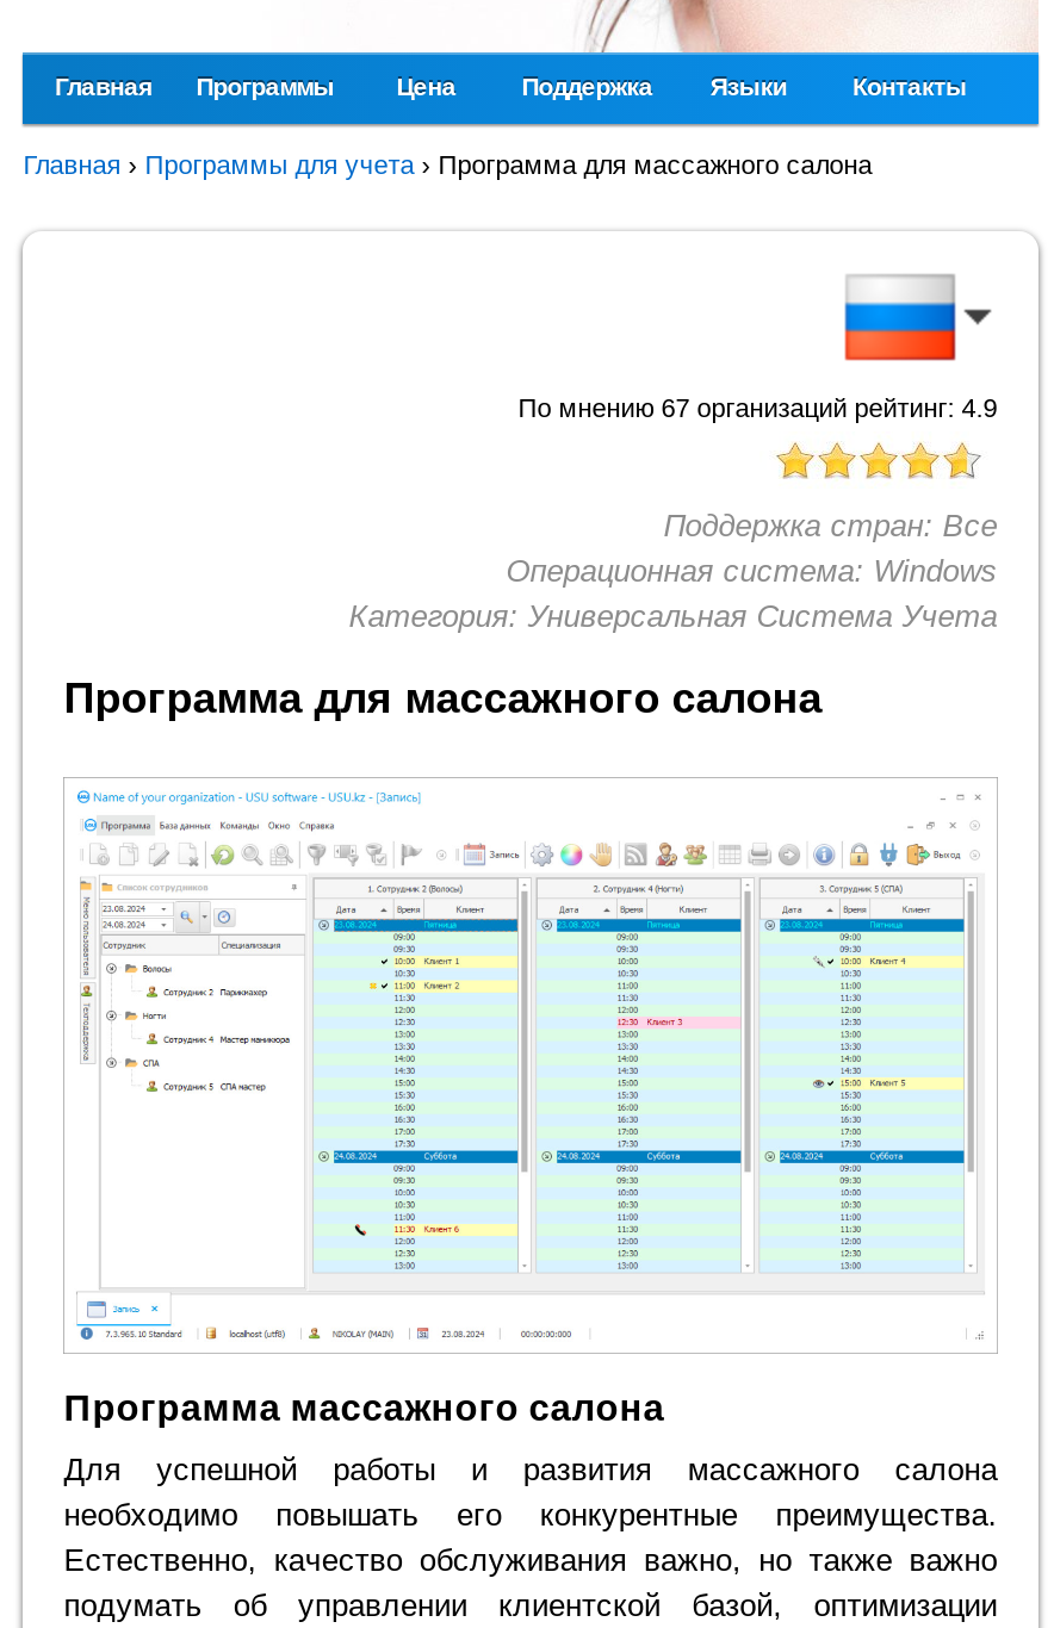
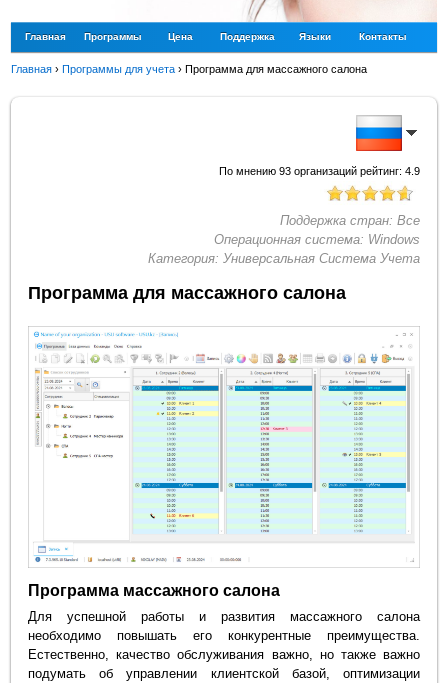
[518,394,997,423] По мнению 67 организаций рейтинг: 4.9 -> [219,165,420,177] По мнению 93 организаций рейтинг: 4.9

